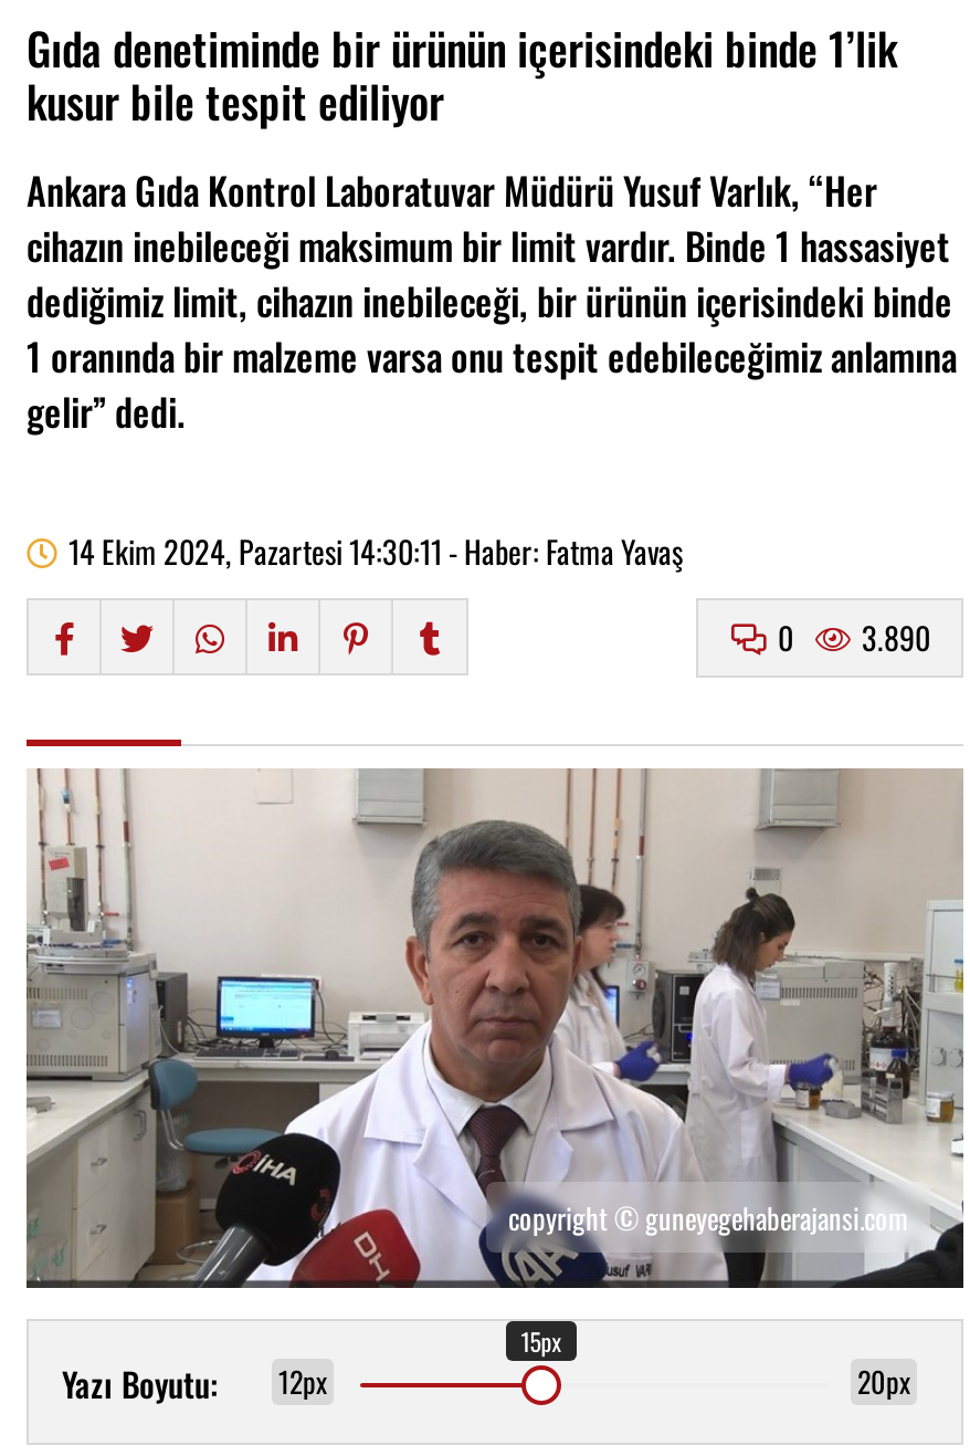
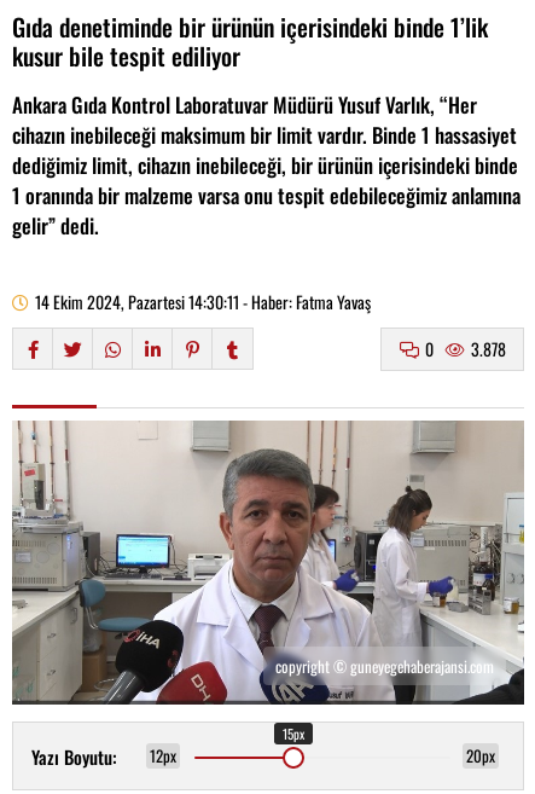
[778,614,930,660] 0 3.890 -> [425,336,506,361] 0 3.878

